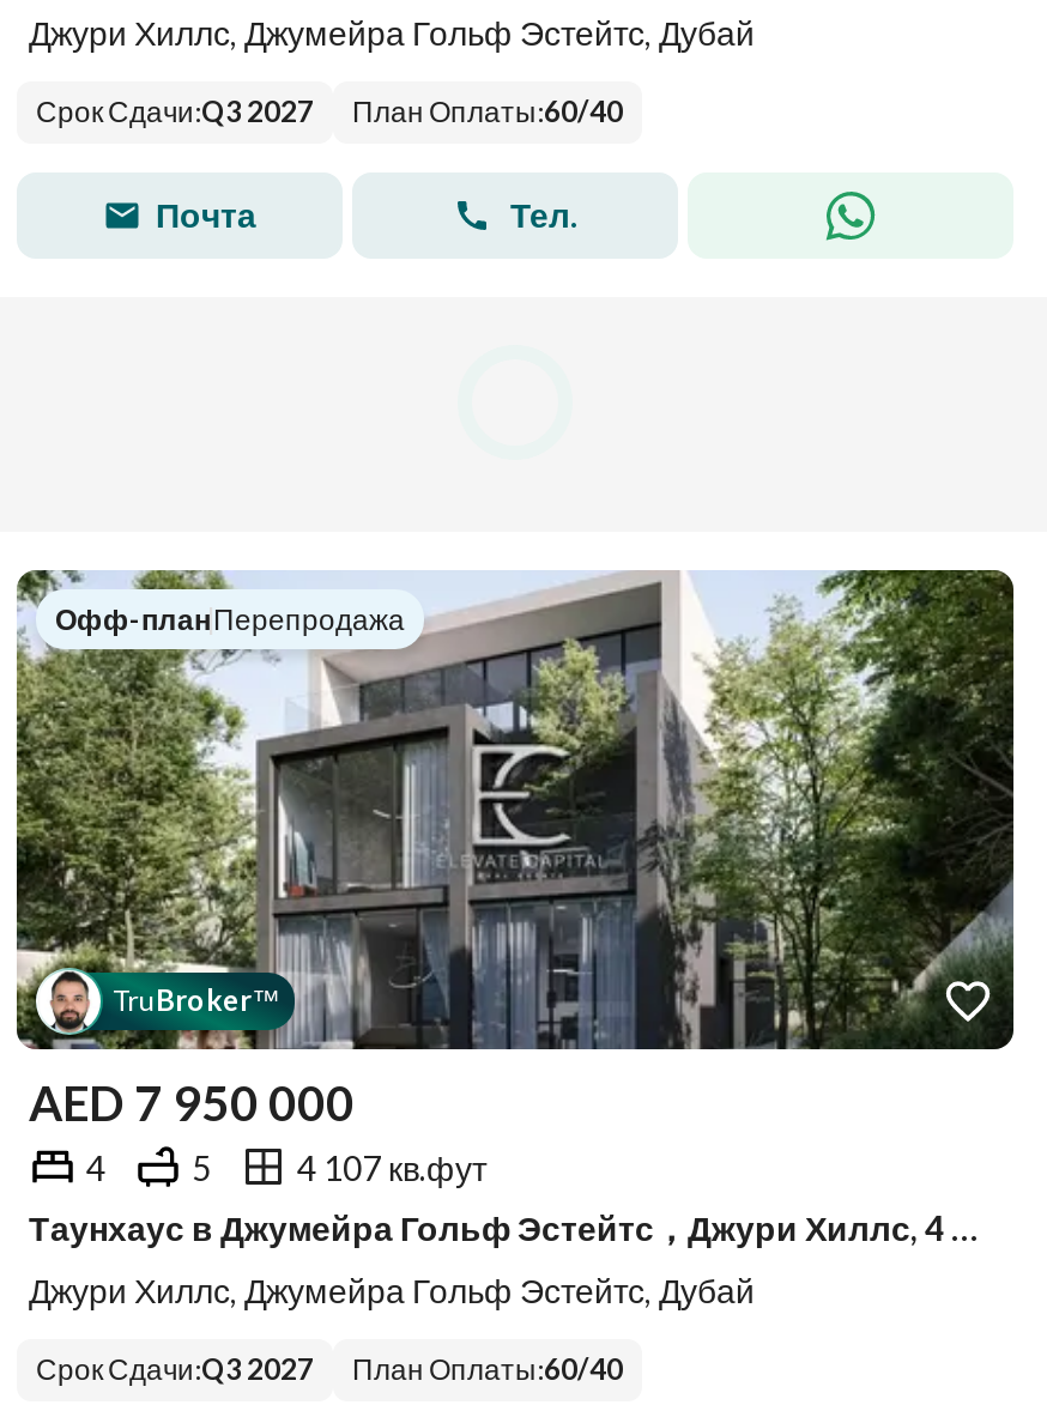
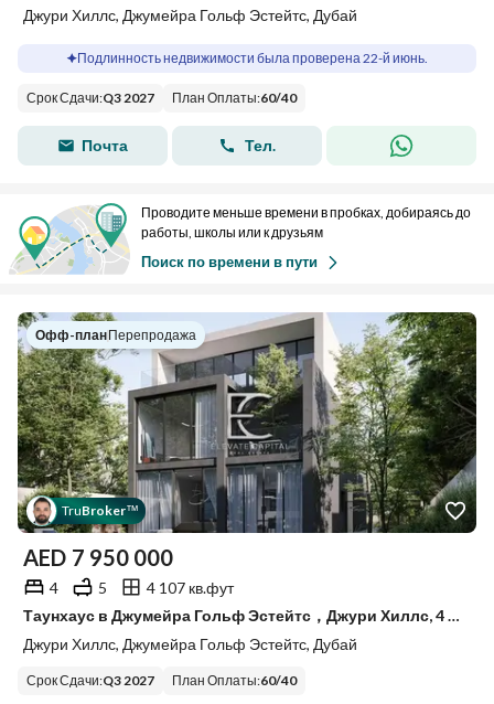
none -> [77,50,428,66] Подлинность недвижимости была проверена 22-й июнь.
none -> [15,202,471,275] [image] | Проводите меньше времени в пробках, добираясь до | работы, школы или к друзьям | Поиск по времени в пути

